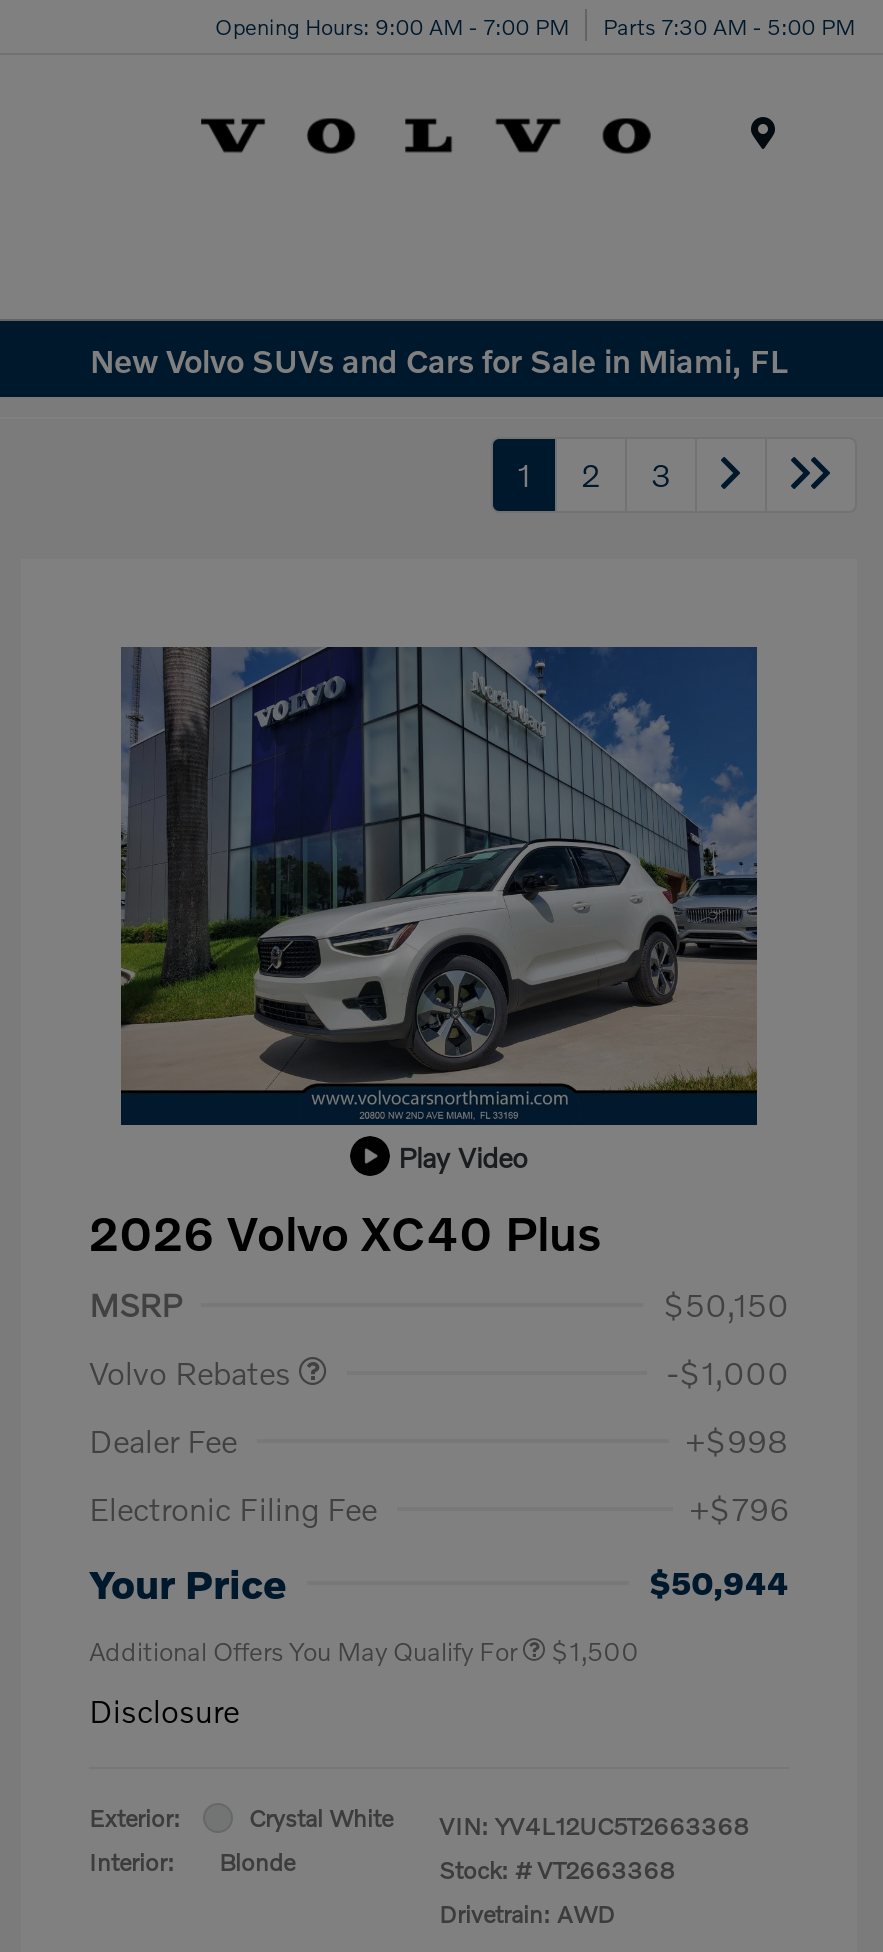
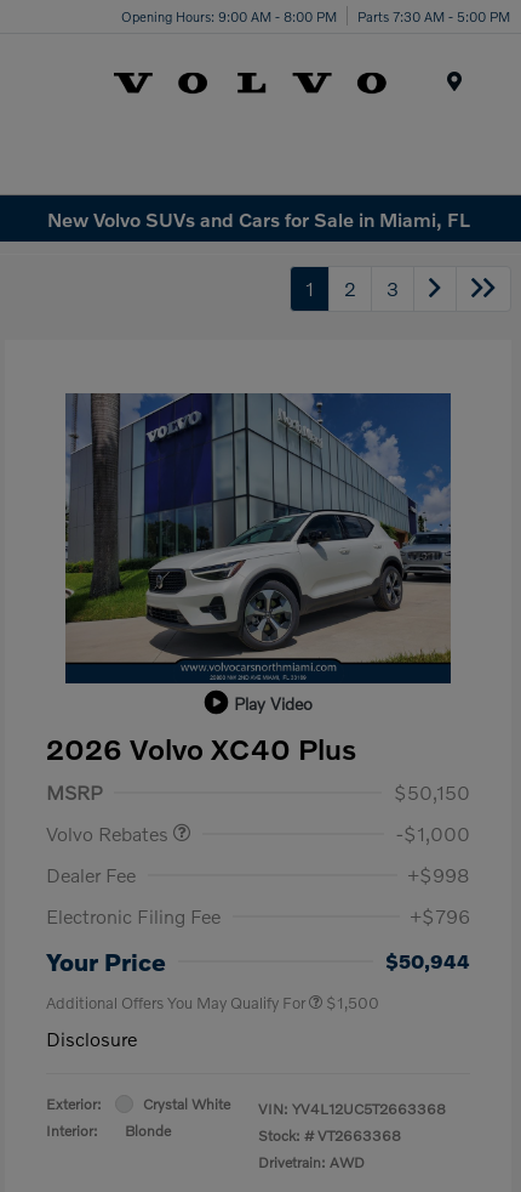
[215,10,569,38] Opening Hours: 9:00 AM - 7:00 PM -> [121,7,337,24] Opening Hours: 9:00 AM - 8:00 PM

